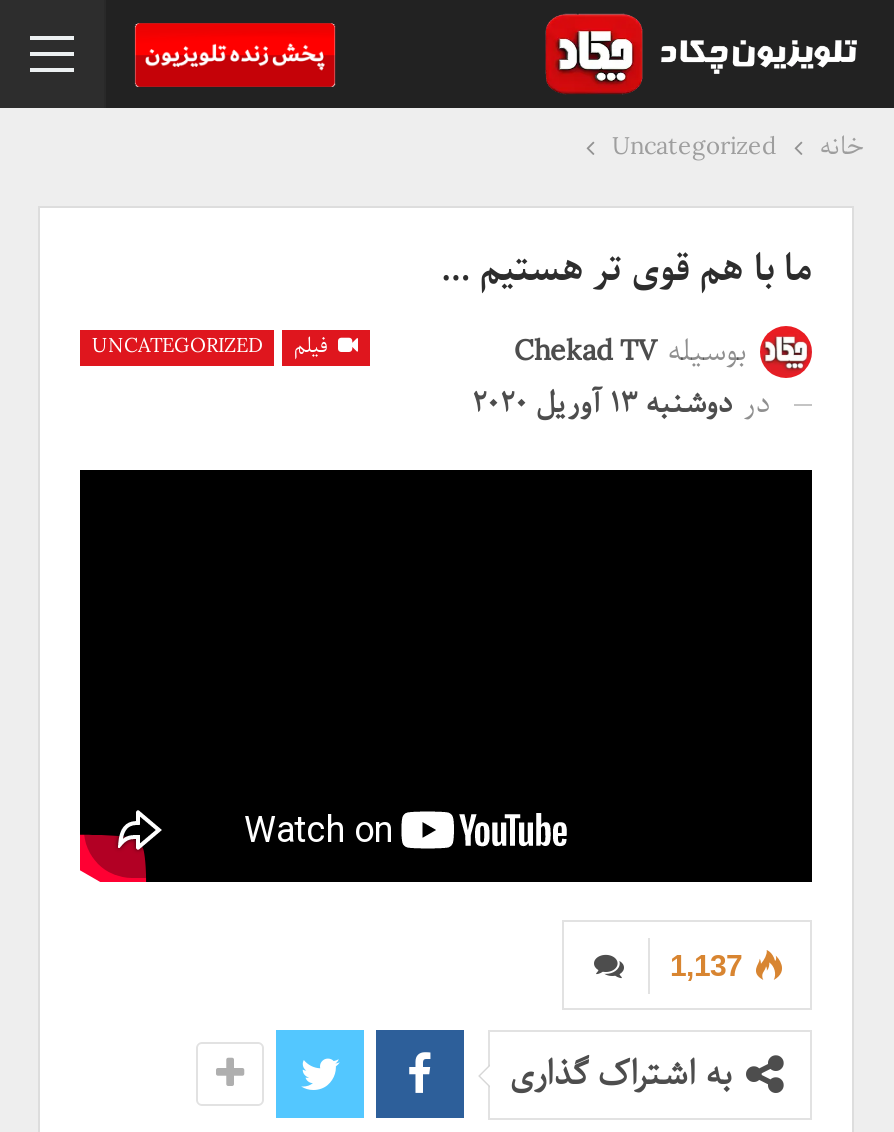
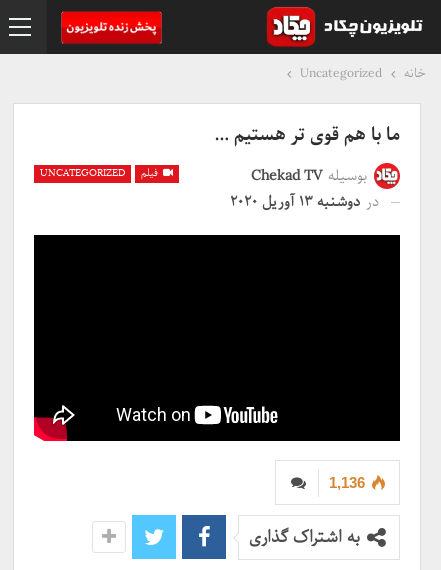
[676,949,748,983] 1,137 -> [332,474,368,491] 1,136

